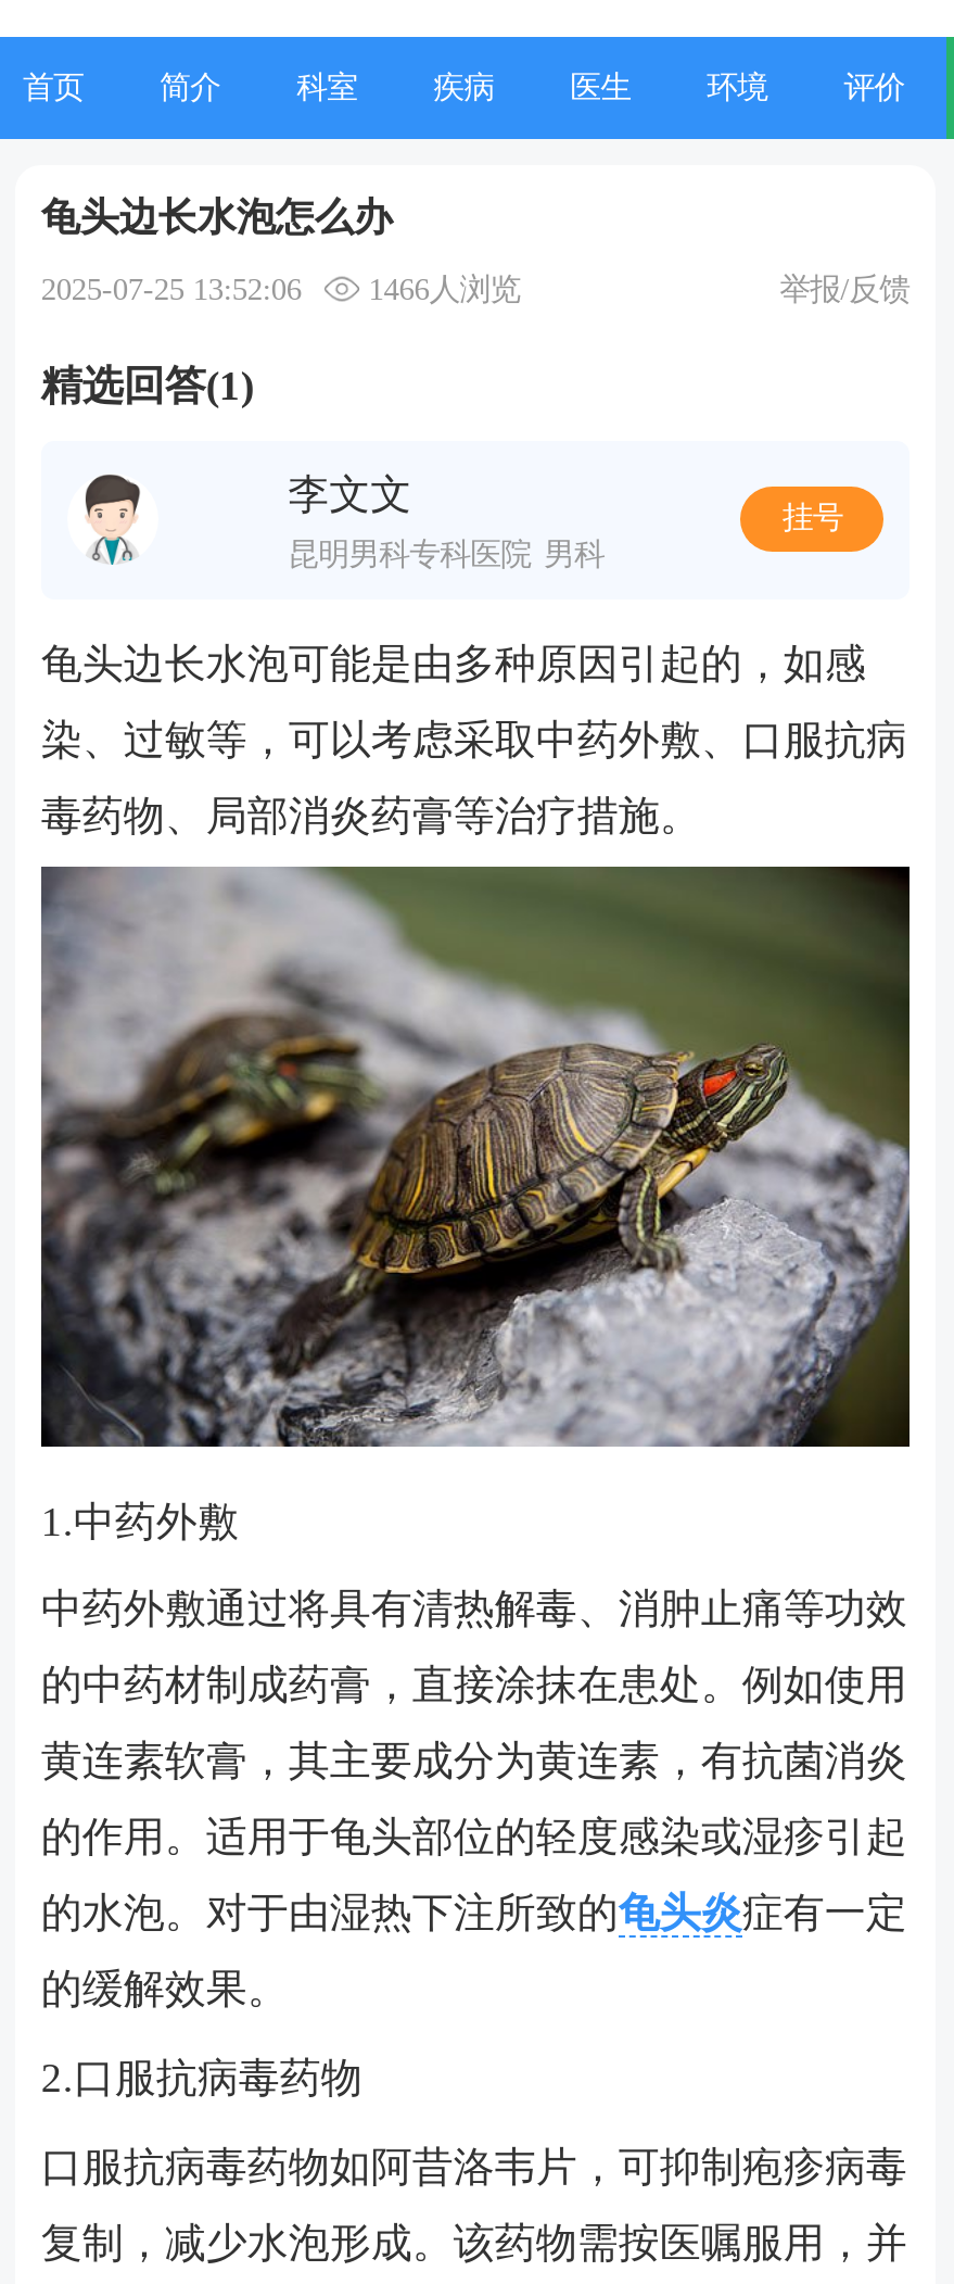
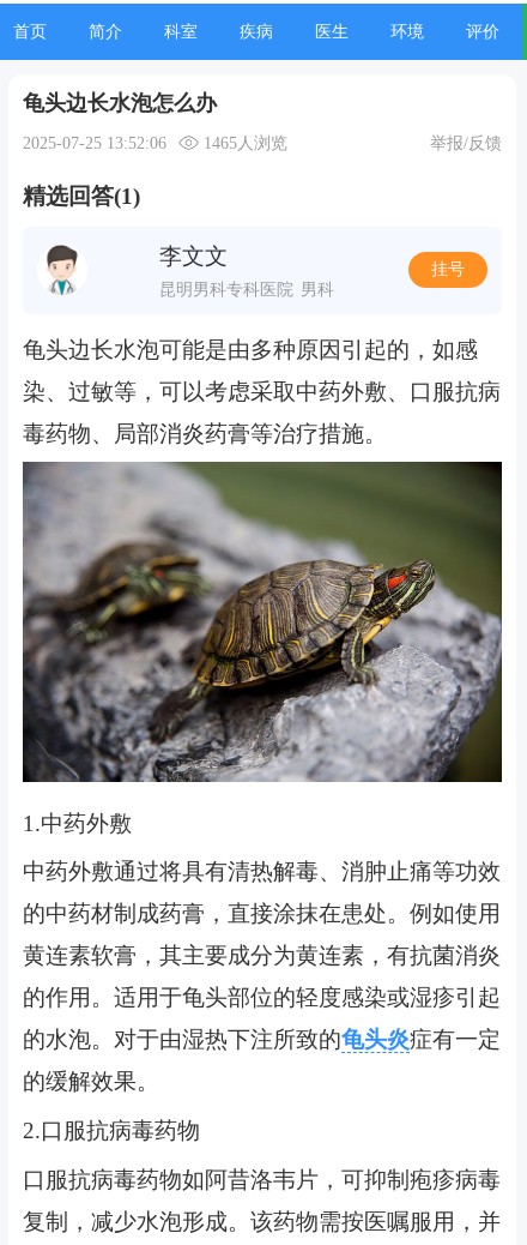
[41,272,521,306] 2025-07-25 13:52:06 1466人浏览 -> [23,133,287,152] 2025-07-25 13:52:06 1465人浏览

